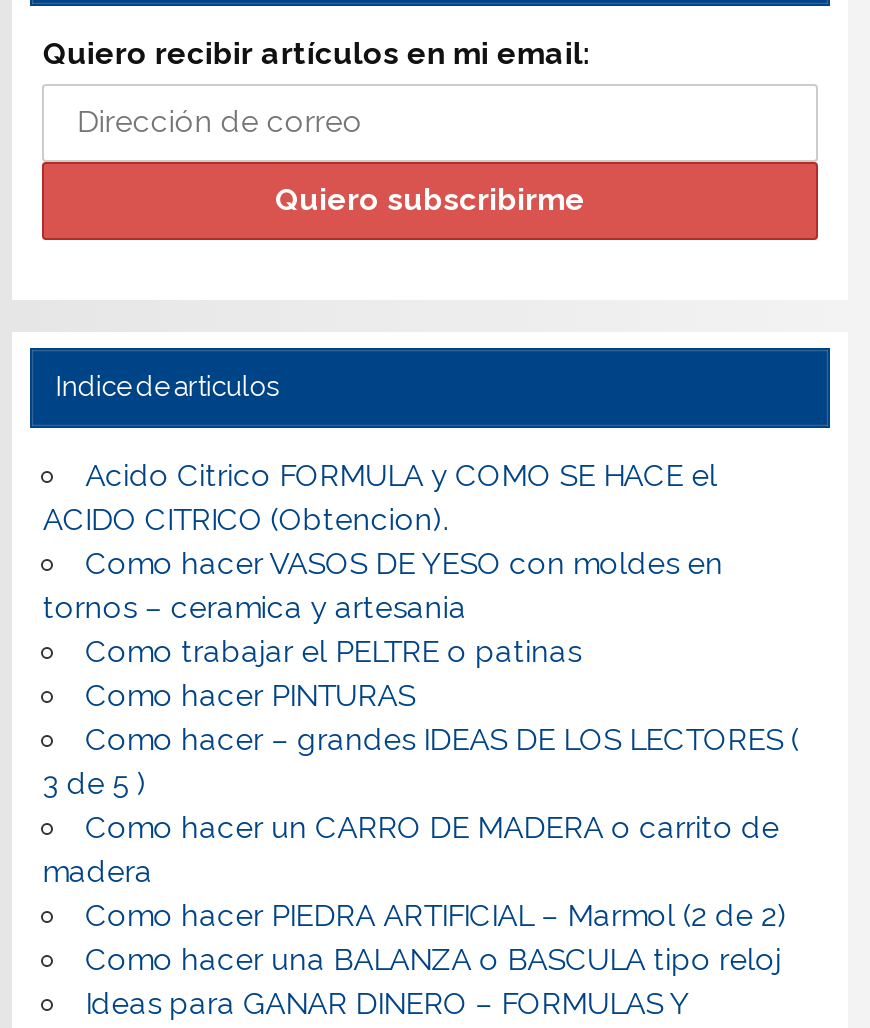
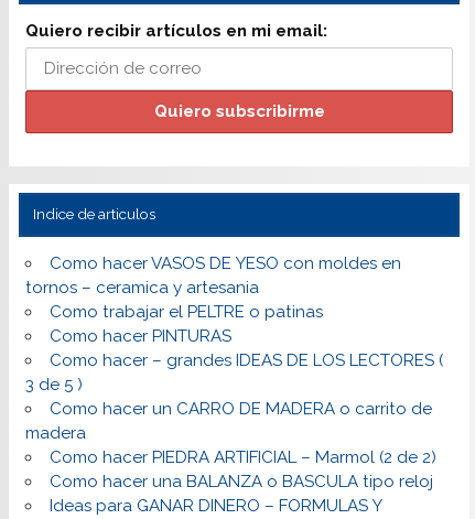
[43,458,717,538] Acido Citrico FORMULA y COMO SE HACE el | ACIDO CITRICO (Obtencion). -> none

